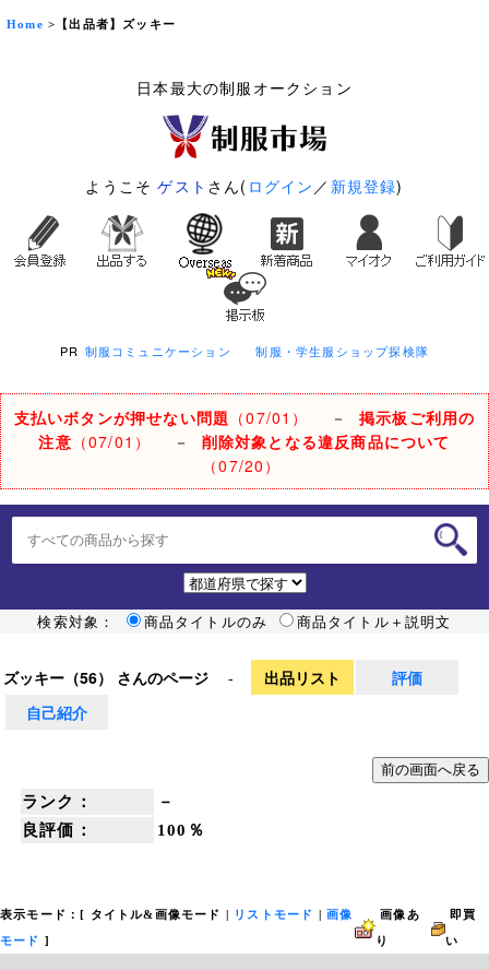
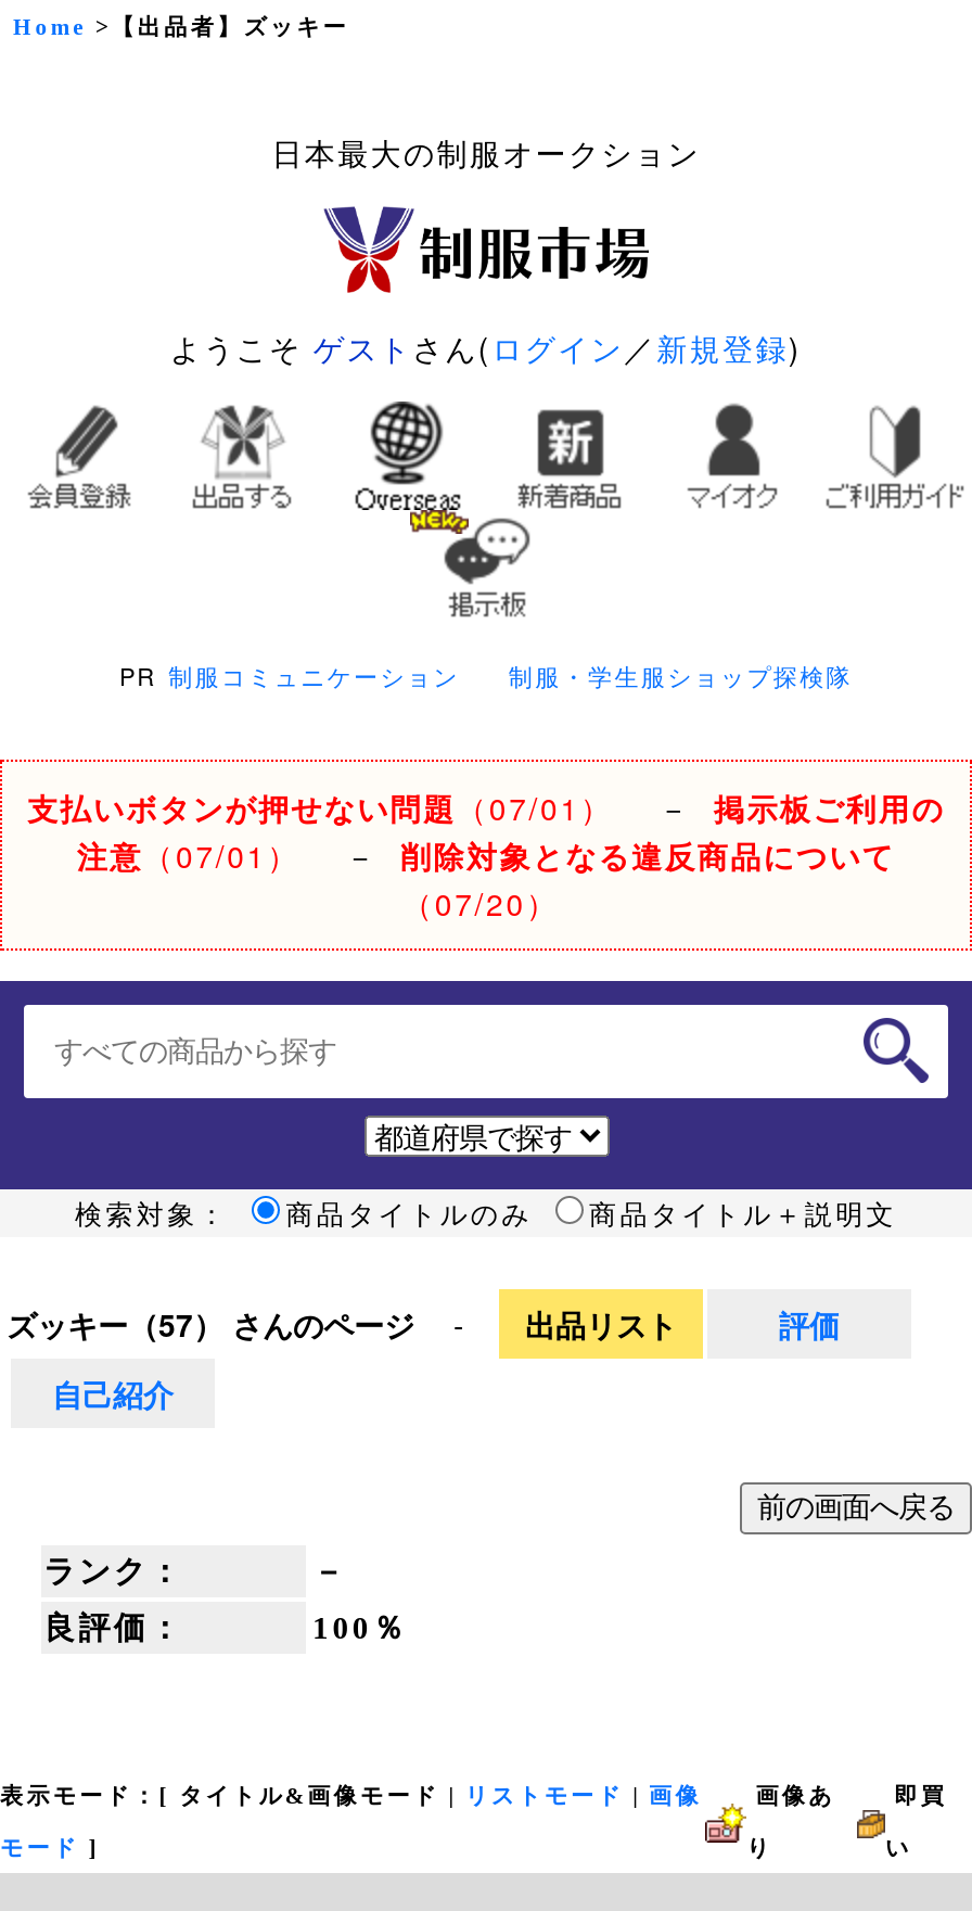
[3,666,208,688] ズッキー（56） さんのページ -> [7,1302,414,1345] ズッキー（57） さんのページ

